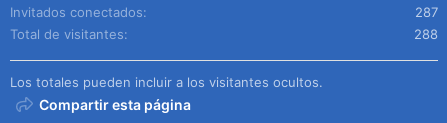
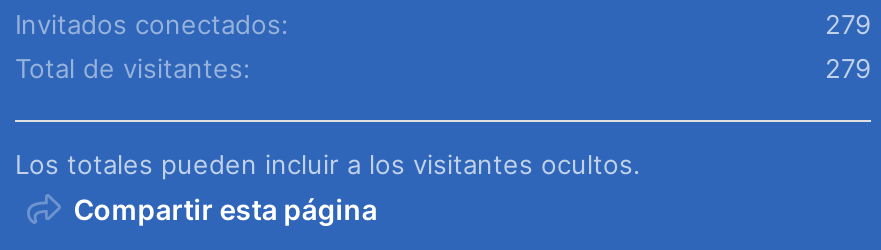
[415,4,438,20] 287 -> [825,7,871,39] 279
[414,26,438,42] 288 -> [825,51,871,83] 279

